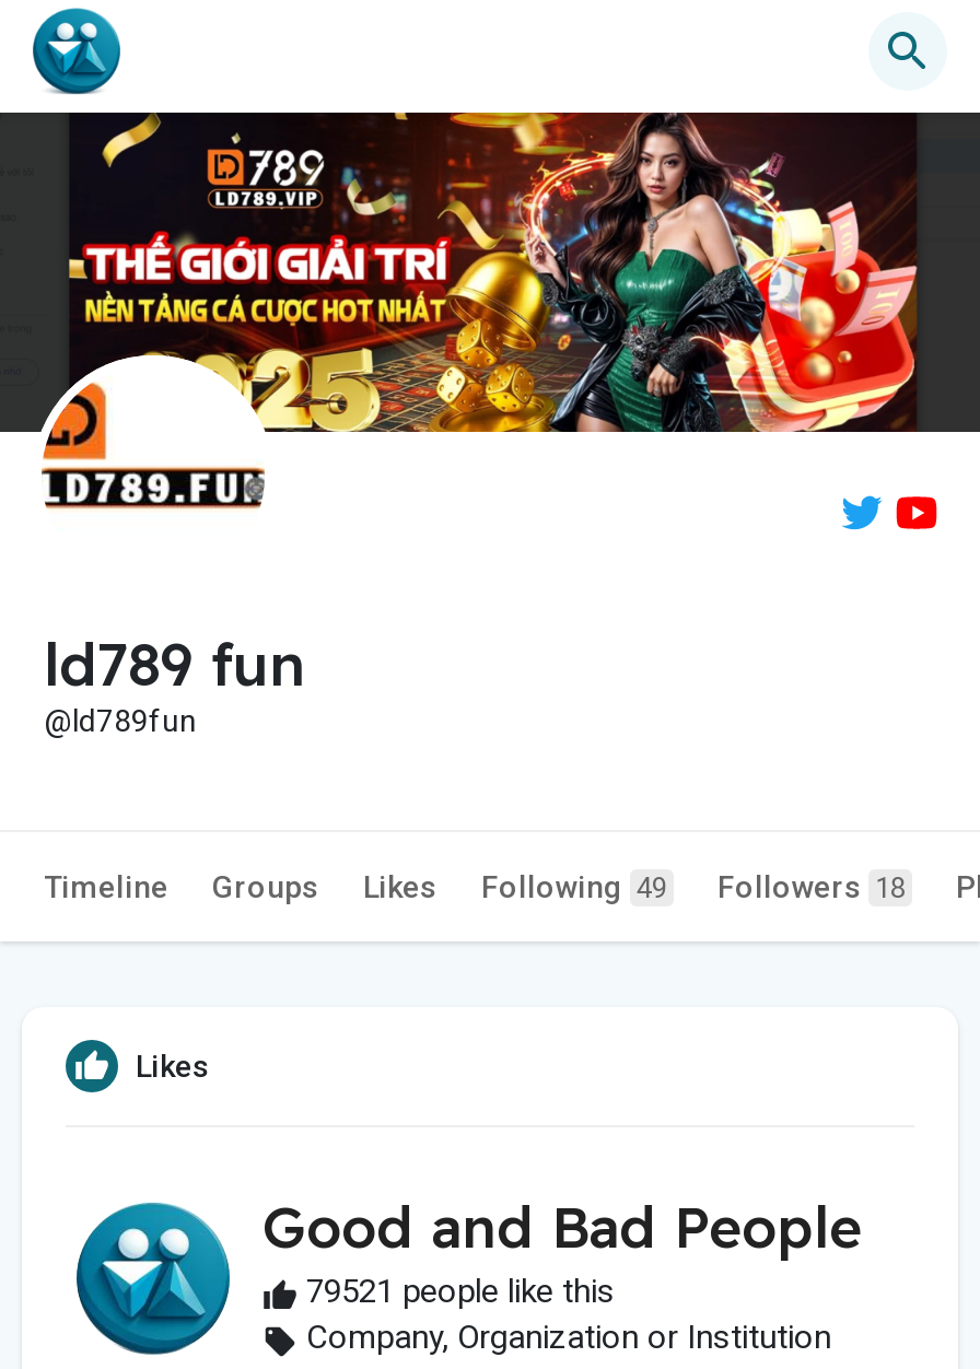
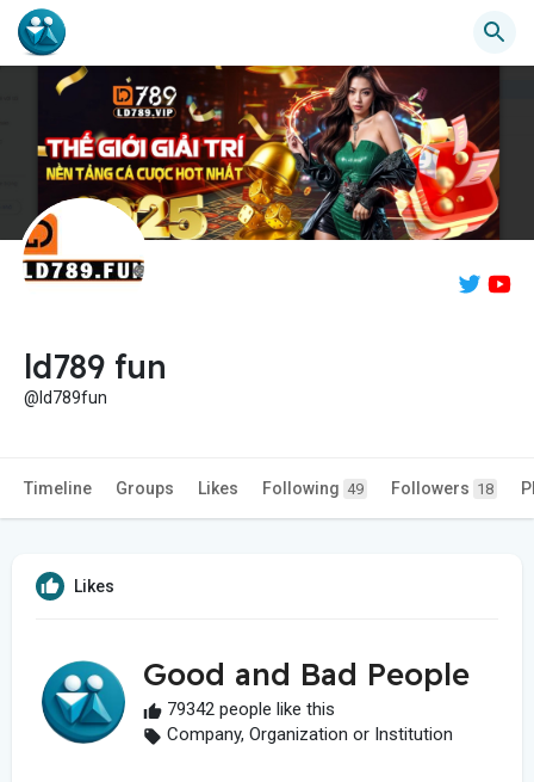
[297,1273,615,1312] 79521 people like this -> [162,699,335,721] 79342 people like this

